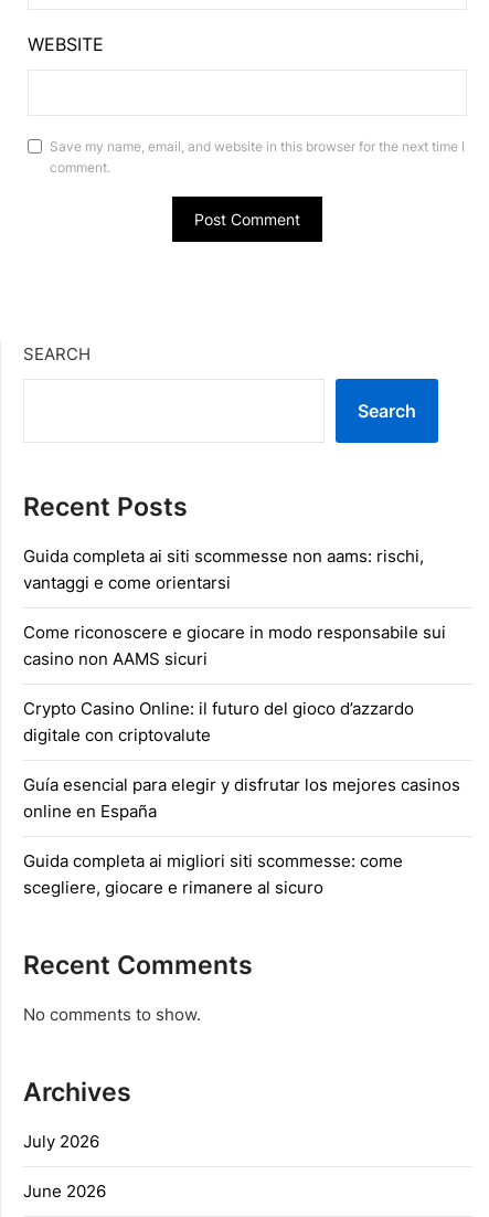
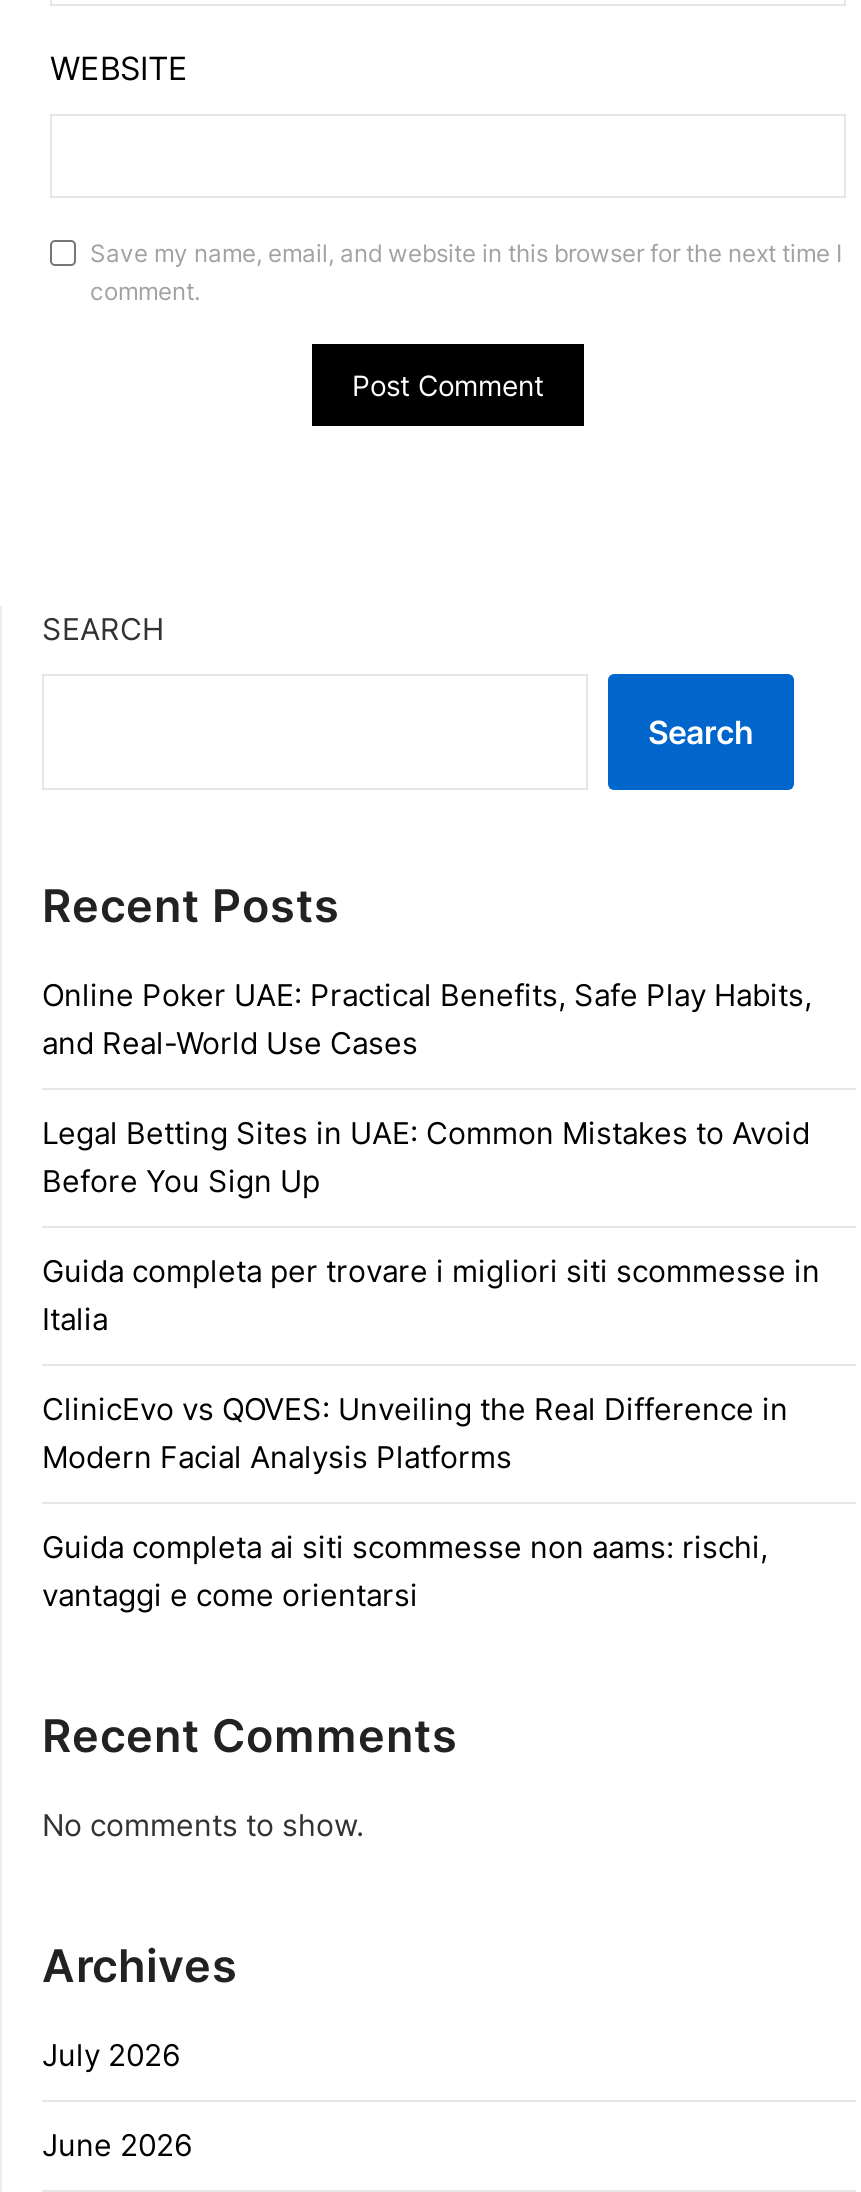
none -> [42,976,820,1476] Online Poker UAE: Practical Benefits, Safe Play Habits, | and Real-World Use Cases | Legal Betting Sites in UAE: Common Mistakes to Avoid | Before You Sign Up | Guida completa per trovare i migliori siti scommesse in | Italia | ClinicEvo vs QOVES: Unveiling the Real Difference in | Modern Facial Analysis Platforms
moved [23,546,424,593] -> [42,1528,768,1614]: Guida completa ai siti scommesse non aams: rischi, | vantaggi e come orientarsi
[23,622,460,898] Come riconoscere e giocare in modo responsabile sui | casino non AAMS sicuri | Crypto Casino Online: il futuro del gioco d’azzardo | digitale con criptovalute | Guía esencial para elegir y disfrutar los mejores casinos | online en España | Guida completa ai migliori siti scommesse: come | scegliere, giocare e rimanere al sicuro -> none

